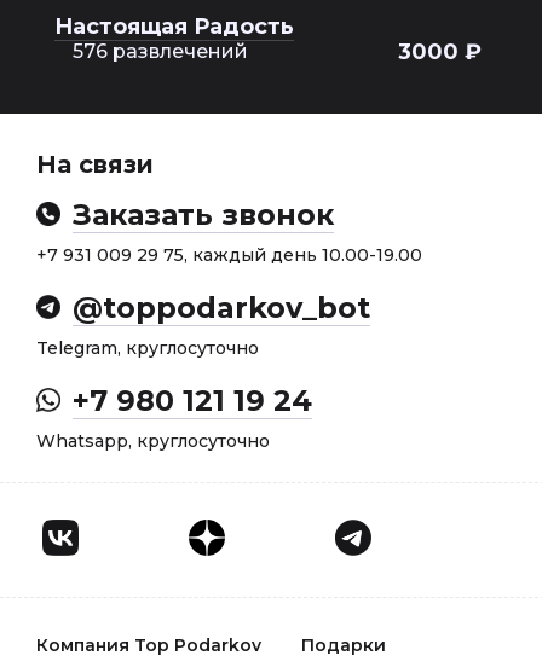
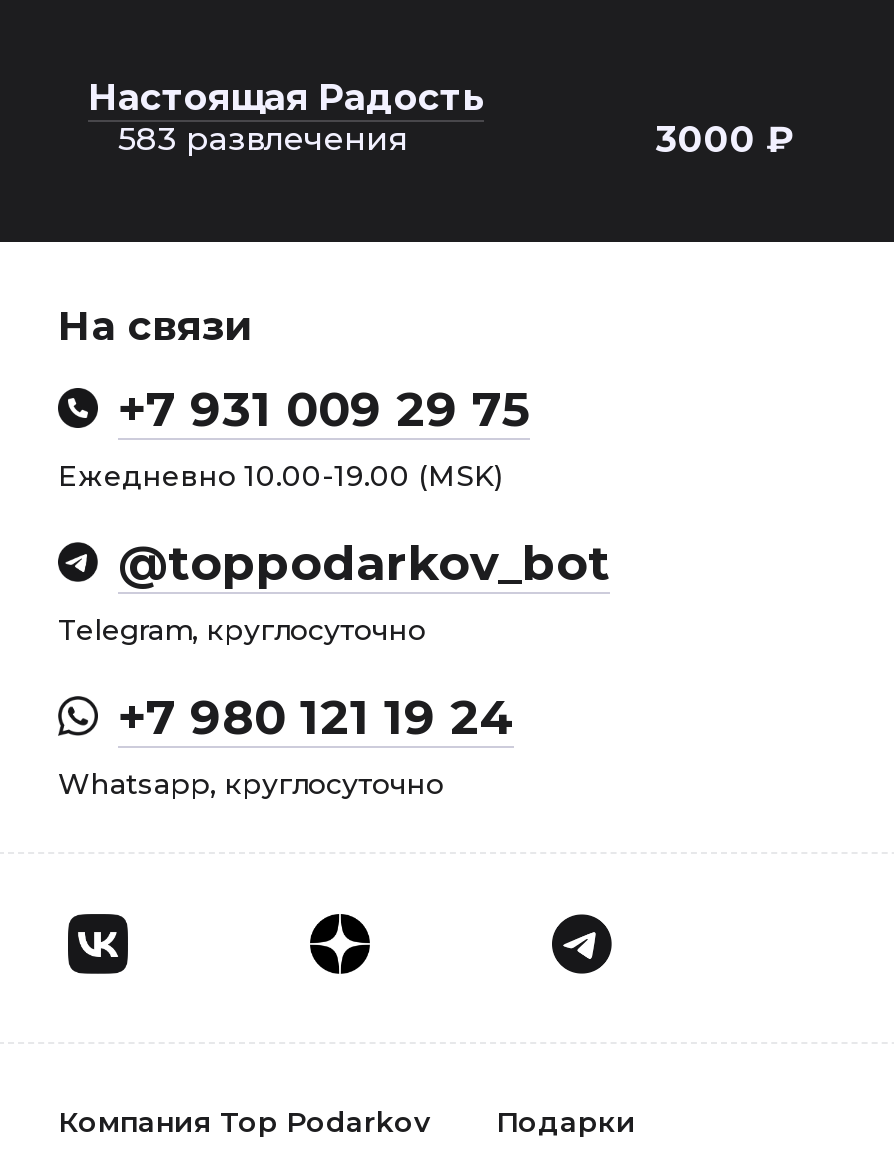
[73,40,248,63] 576 развлечений -> [118,120,408,158] 583 развлечения
[36,197,422,266] Заказать звонок | +7 931 009 29 75, каждый день 10.00-19.00 -> [58,380,530,494] +7 931 009 29 75 | Ежедневно 10.00-19.00 (MSK)

